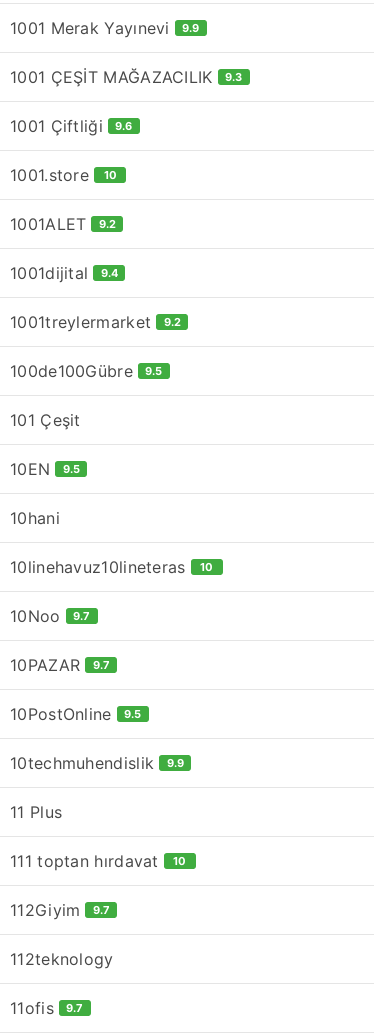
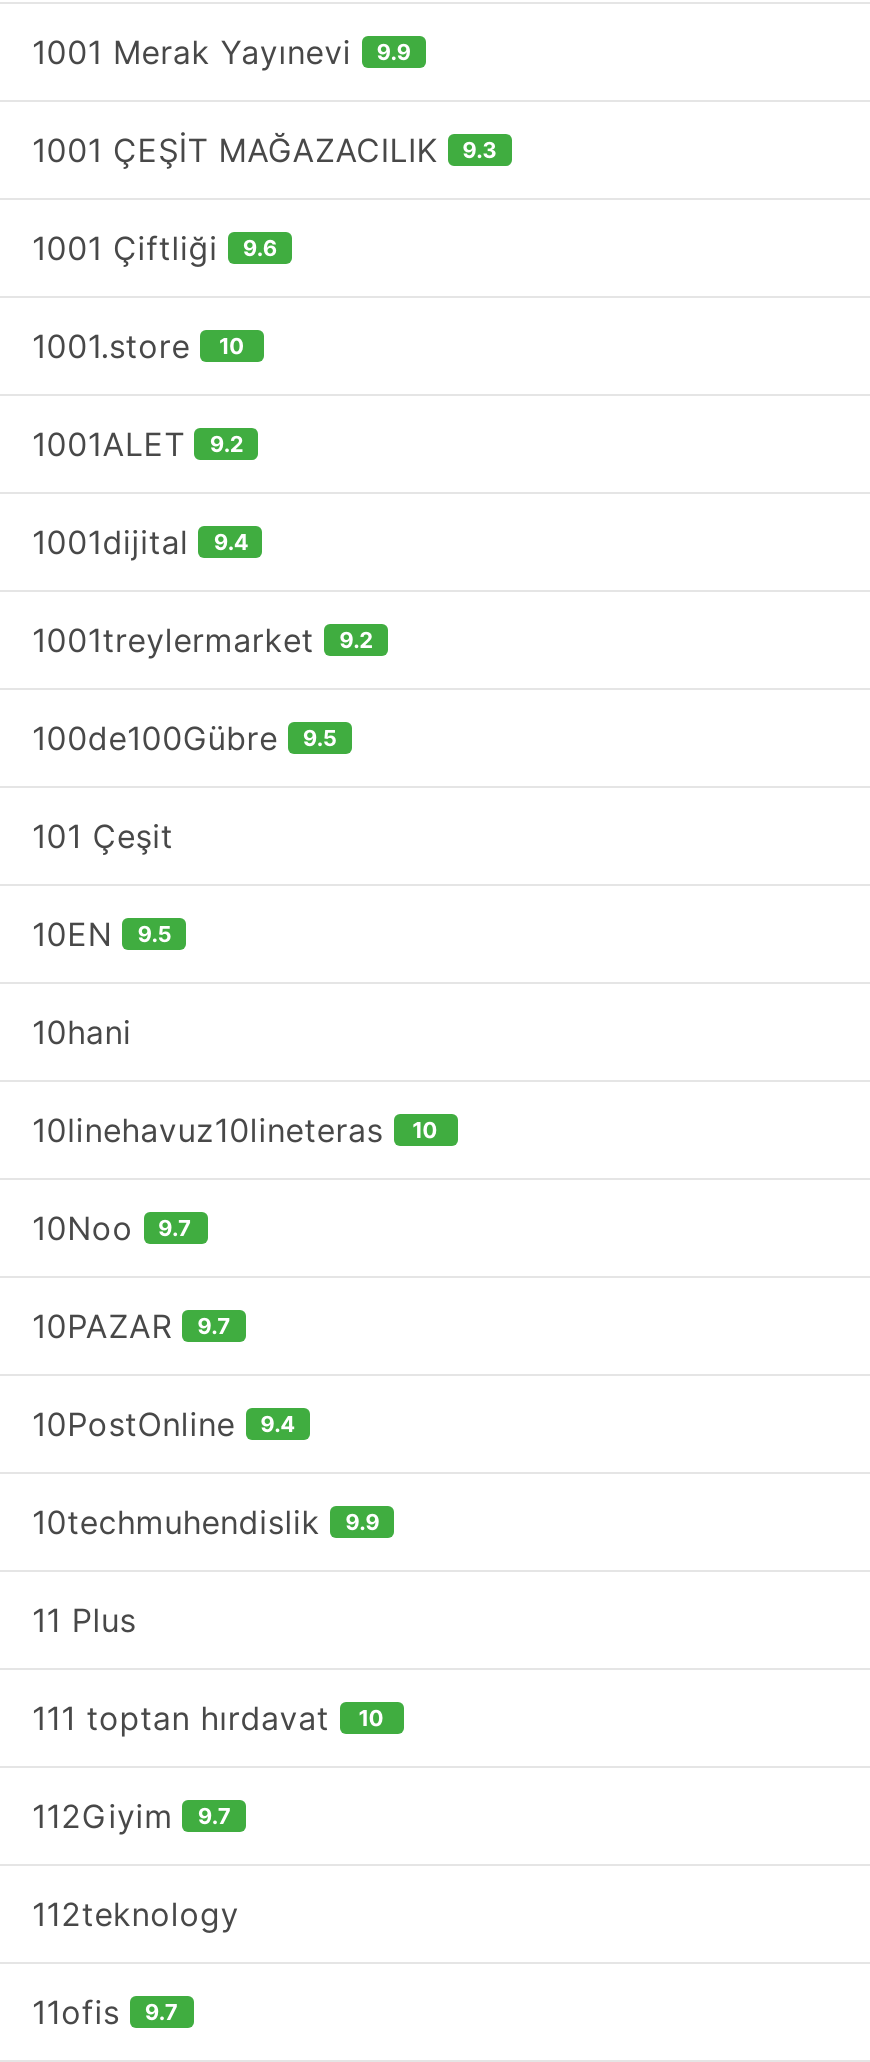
[10,704,141,724] 10PostOnline 9.5 -> [32,1404,294,1444] 10PostOnline 9.4

